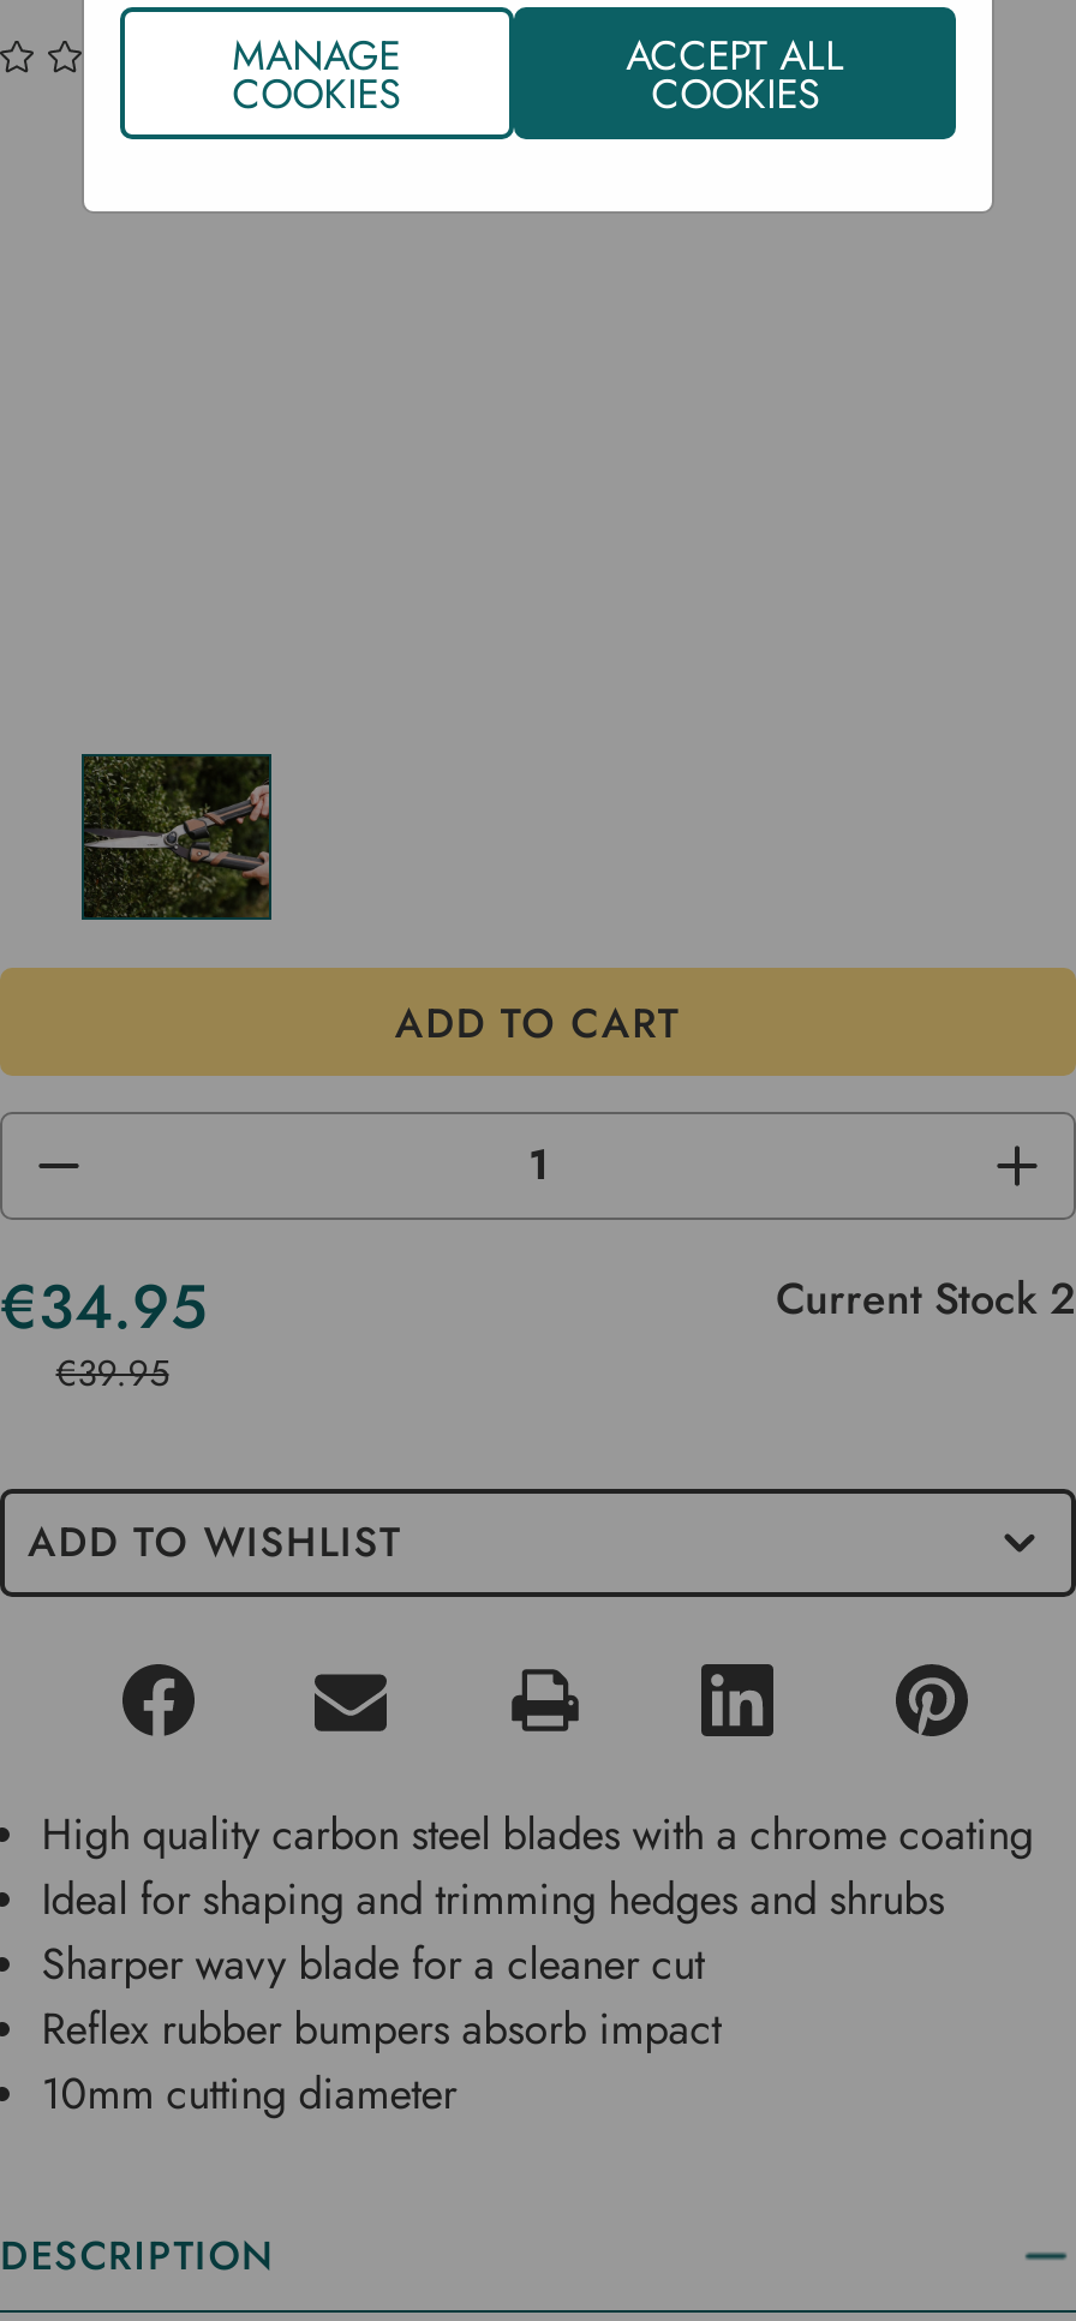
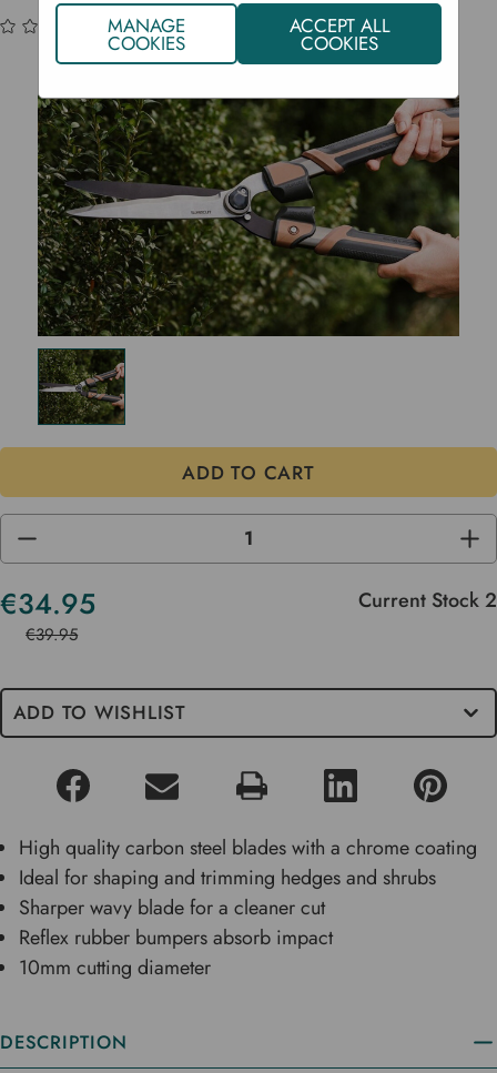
none -> [37,95,460,337] [image]

